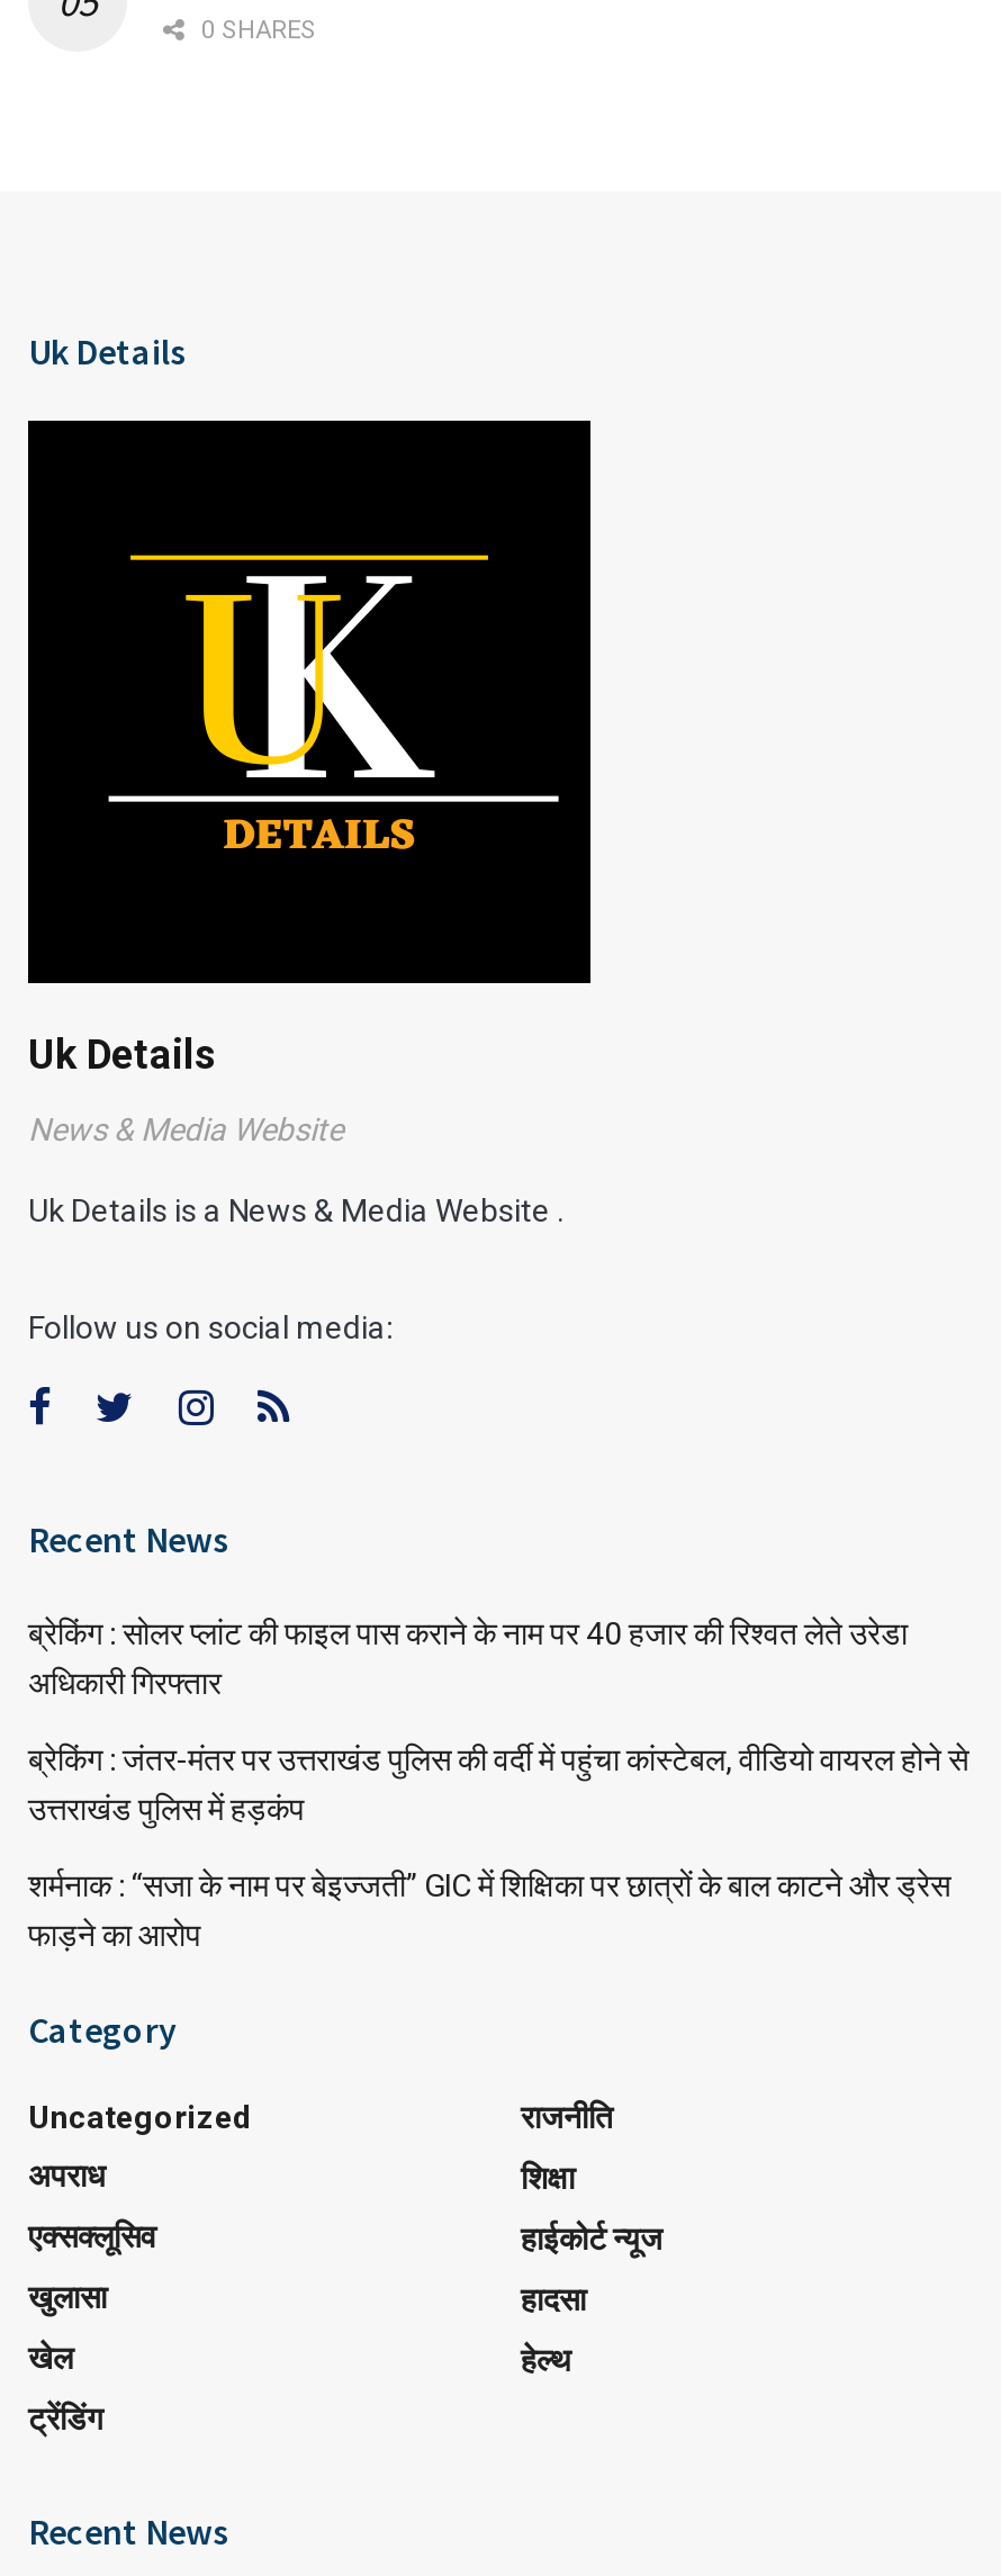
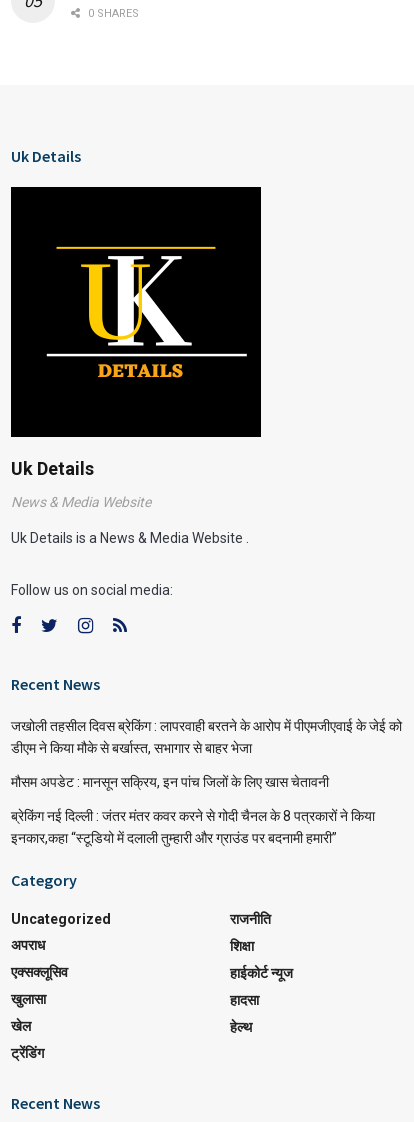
[28,1616,908,1702] ब्रेकिंग : सोलर प्लांट की फाइल पास कराने के नाम पर 40 हजार की रिश्वत लेते उरेडा | अधिकारी गिरफ्तार -> [11,718,402,756] जखोली तहसील दिवस ब्रेकिंग : लापरवाही बरतने के आरोप में पीएमजीएवाई के जेई को | डीएम ने किया मौके से बर्खास्त, सभागार से बाहर भेजा
[28,1742,968,1827] ब्रेकिंग : जंतर-मंतर पर उत्तराखंड पुलिस की वर्दी में पहुंचा कांस्टेबल, वीडियो वायरल होने से | उत्तराखंड पुलिस में हड़कंप -> [11,774,329,790] मौसम अपडेट : मानसून सक्रिय, इन पांच जिलों के लिए खास चेतावनी
[28,1868,950,1953] शर्मनाक : “सजा के नाम पर बेइज्जती” GIC में शिक्षिका पर छात्रों के बाल काटने और ड्रेस | फाड़ने का आरोप -> [11,808,375,846] ब्रेकिंग नई दिल्ली : जंतर मंतर कवर करने से गोदी चैनल के 8 पत्रकारों ने किया | इनकार,कहा “स्टूडियो में दलाली तुम्हारी और ग्राउंड पर बदनामी हमारी”

